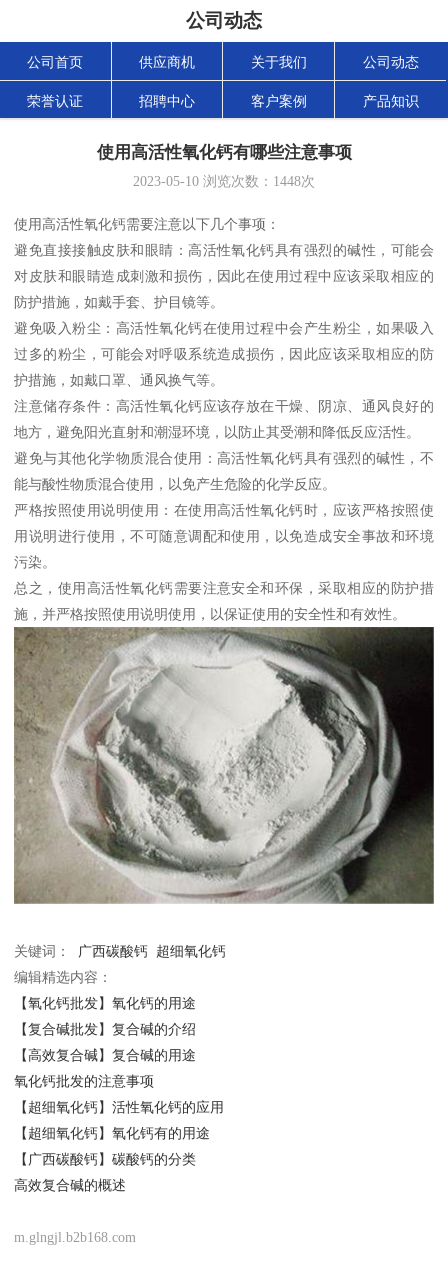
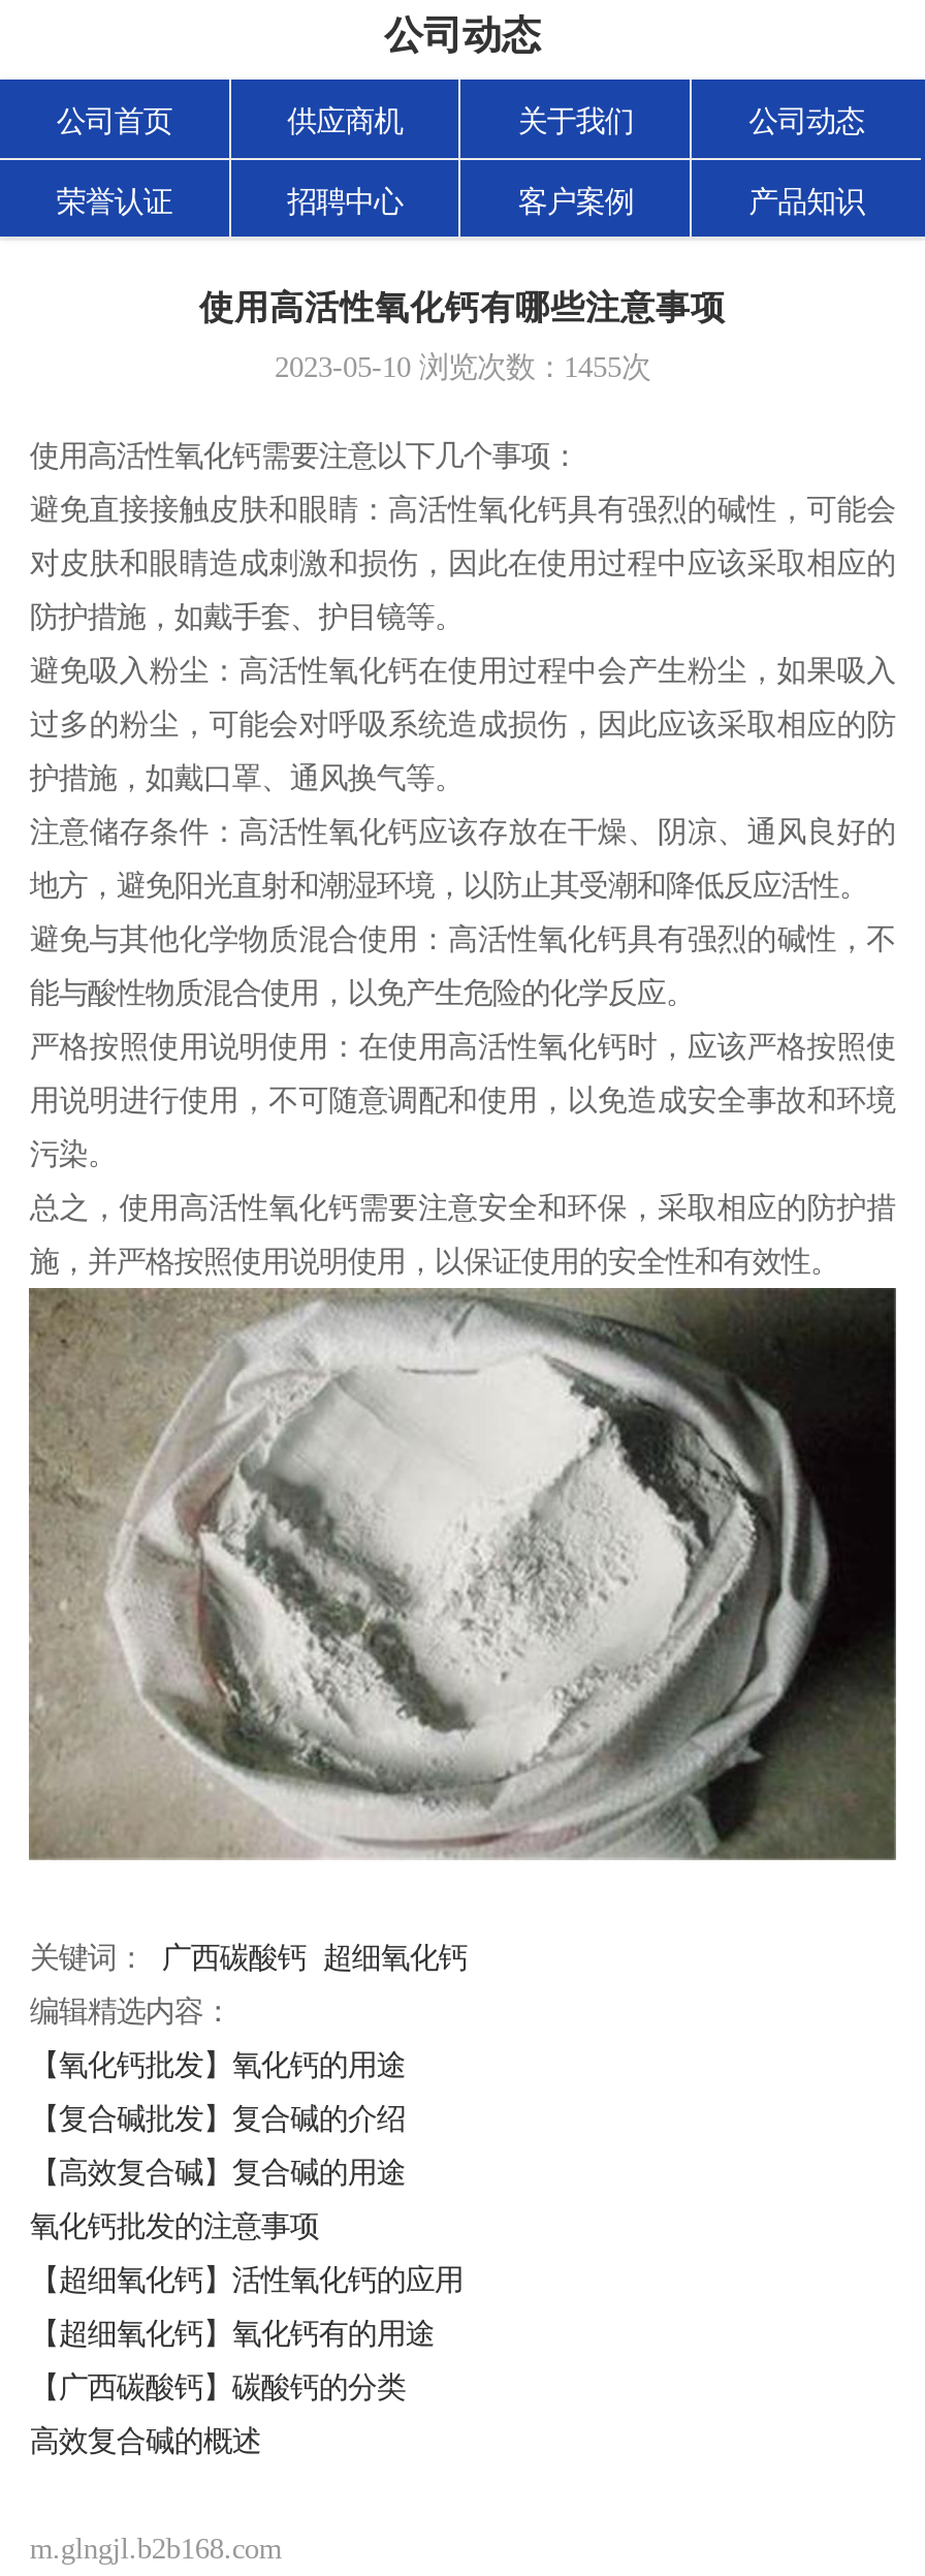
[133,173,315,189] 2023-05-10浏览次数：1448次 -> [275,351,650,384] 2023-05-10浏览次数：1455次

